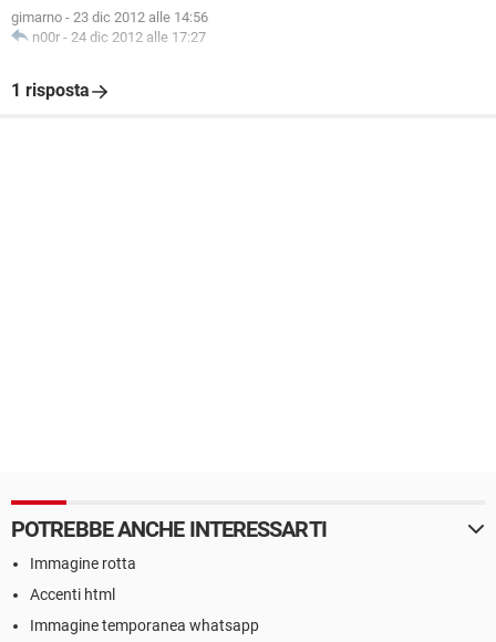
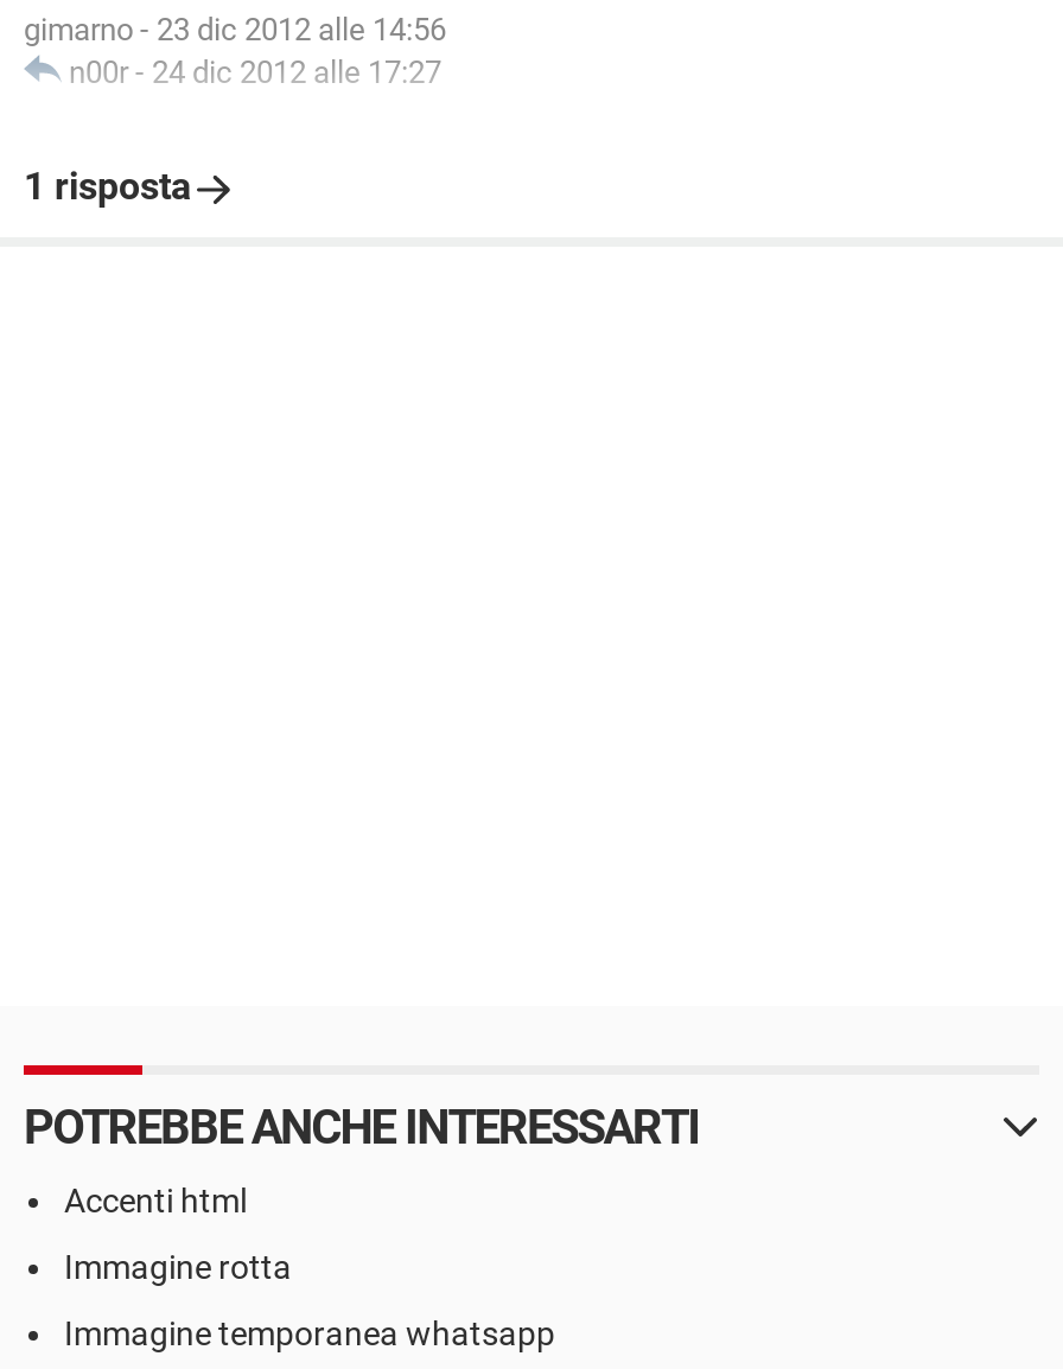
moved [30,555,136,572] -> [64,1248,292,1286]: Immagine rotta
moved [30,586,115,603] -> [64,1182,247,1220]: Accenti html

